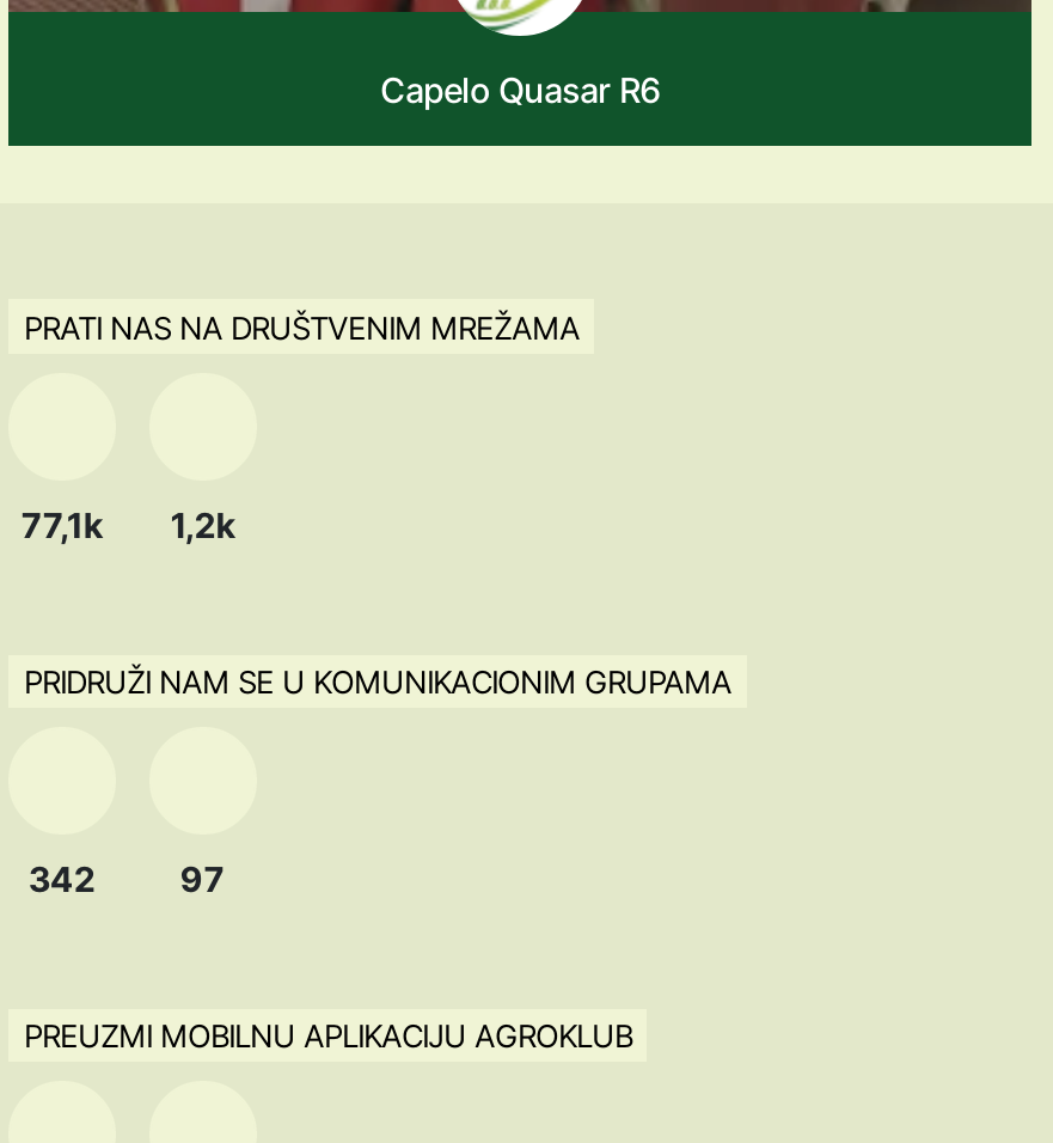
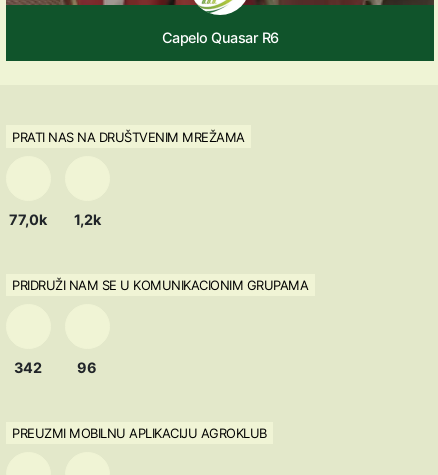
[21,503,235,544] 77,1k 1,2k -> [9,210,101,227] 77,0k 1,2k
[180,858,225,898] 97 -> [77,359,97,376] 96

